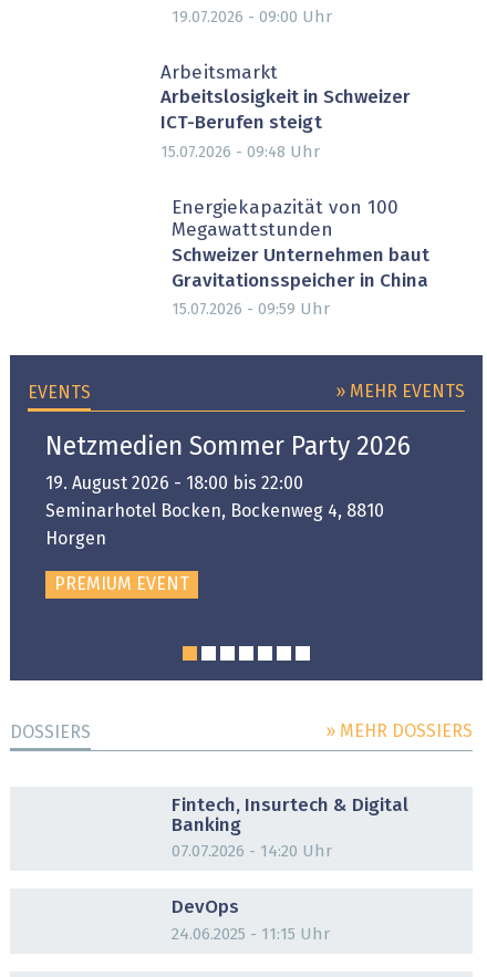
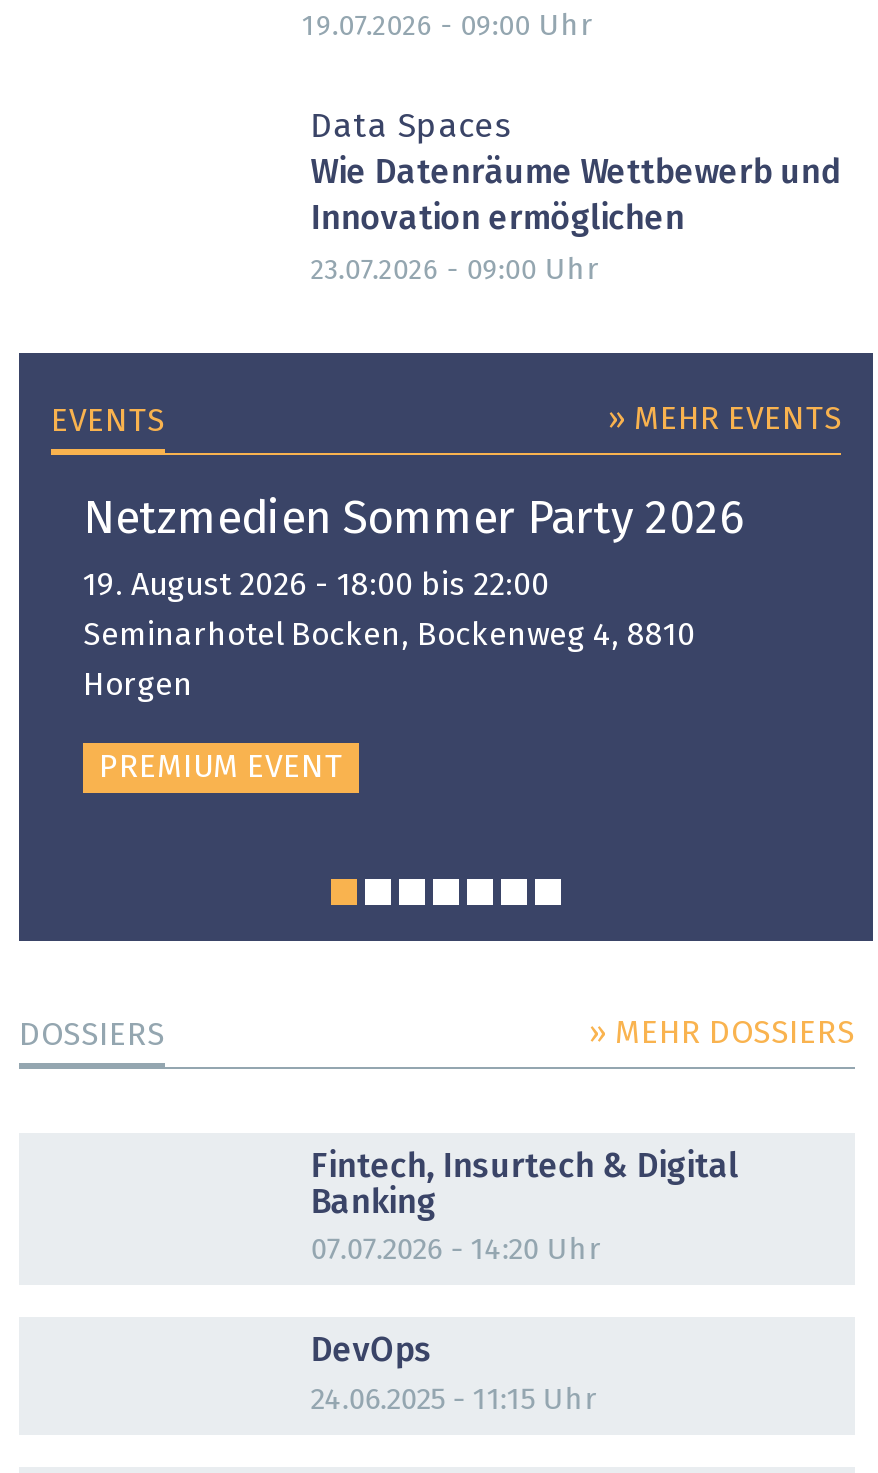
[161,64,429,318] Arbeitsmarkt | Arbeitslosigkeit in Schweizer | ICT-Berufen steigt | 15.07.2026 - 09:48 Uhr | Energiekapazität von 100 | Megawattstunden | Schweizer Unternehmen baut | Gravitationsspeicher in China | 15.07.2026 - 09:59 Uhr -> [311,111,841,286] Data Spaces | Wie Datenräume Wettbewerb und | Innovation ermöglichen | 23.07.2026 - 09:00 Uhr

